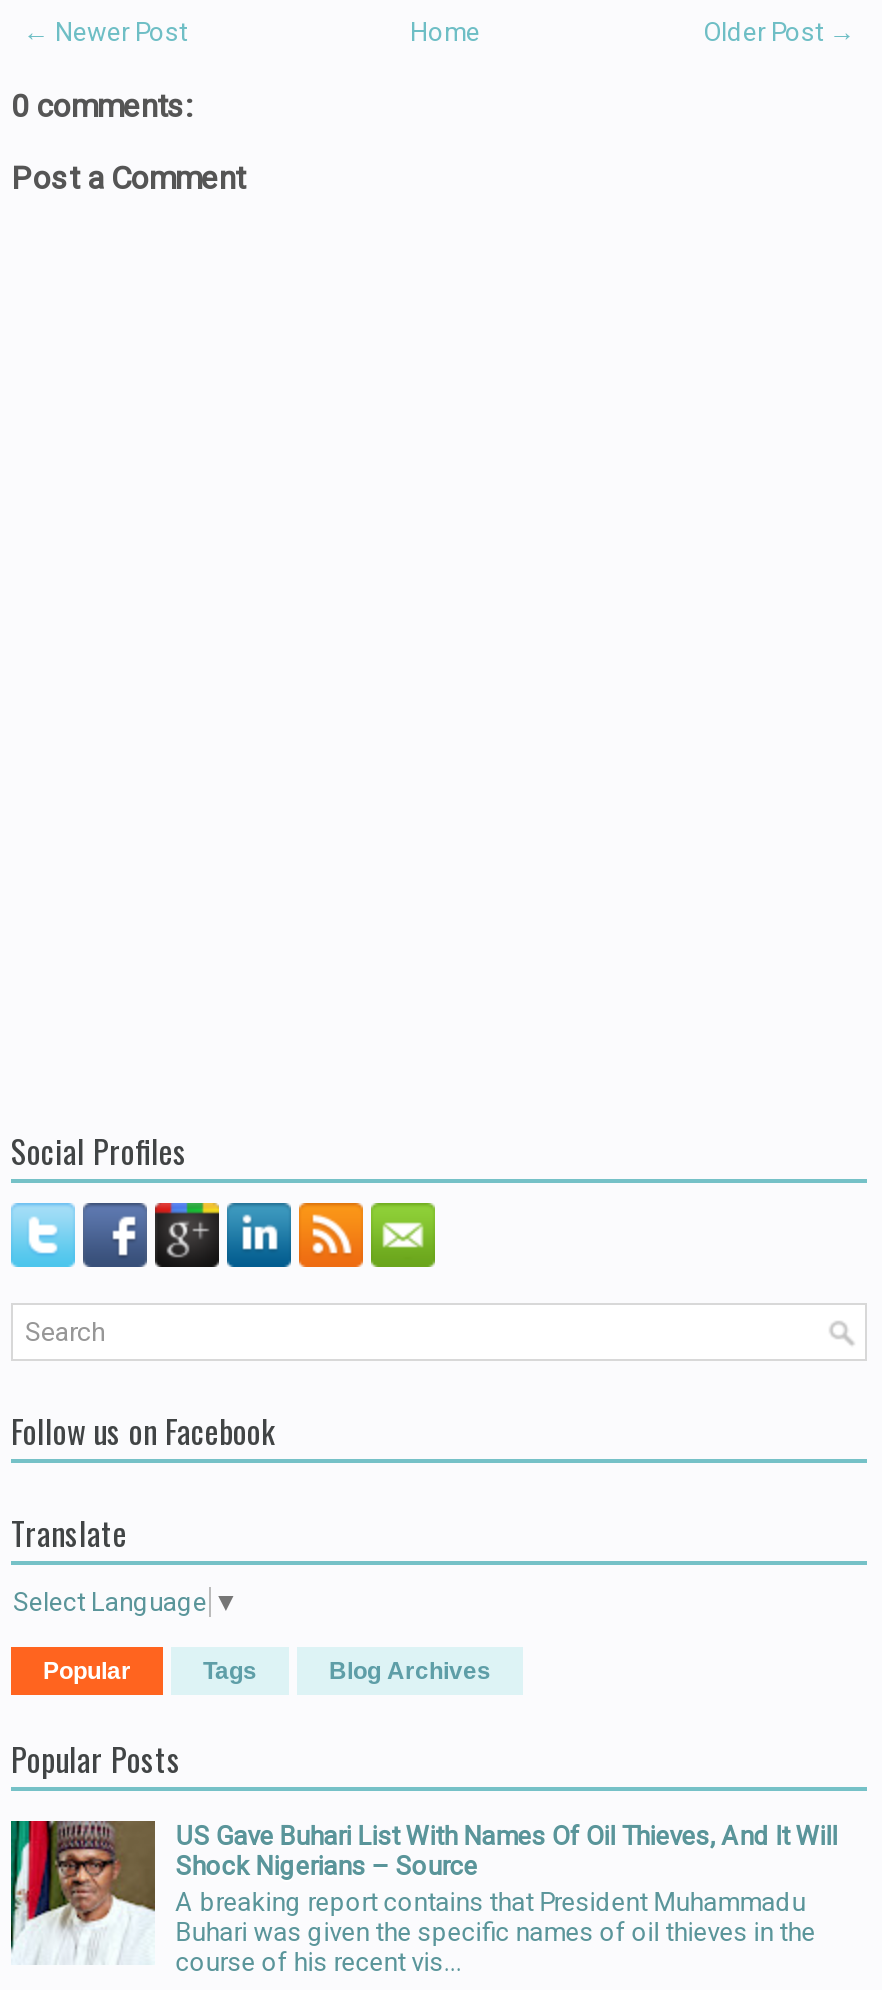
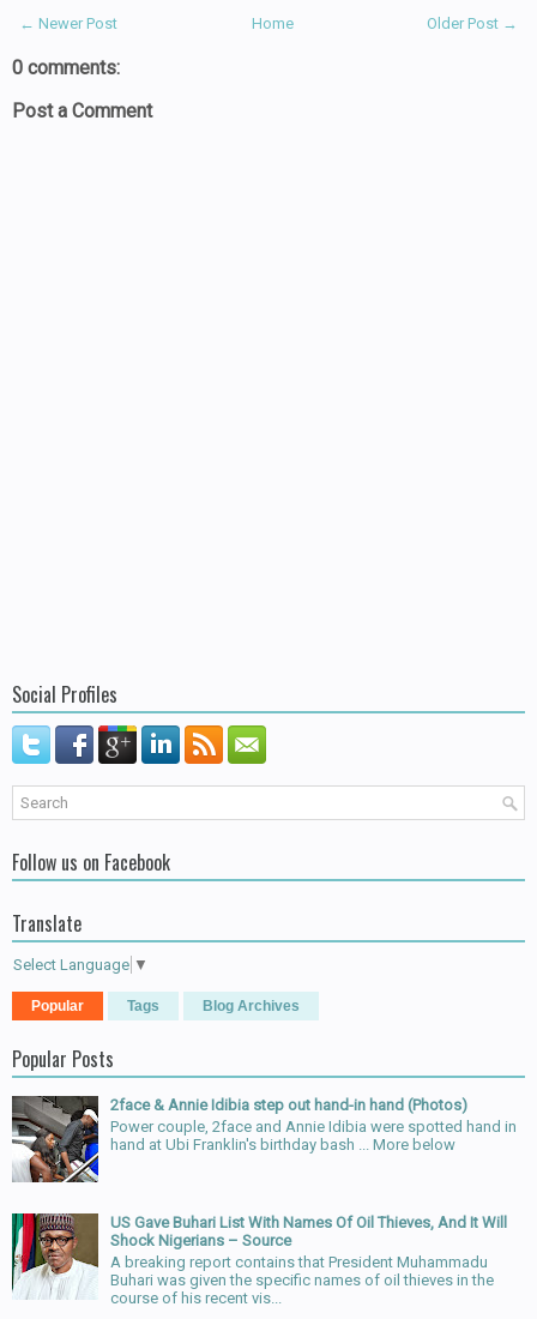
none -> [11,1095,517,1184] [image] | 2face & Annie Idibia step out hand-in hand (Photos) | Power couple, 2face and Annie Idibia were spotted hand in | hand at Ubi Franklin's birthday bash ... More below

